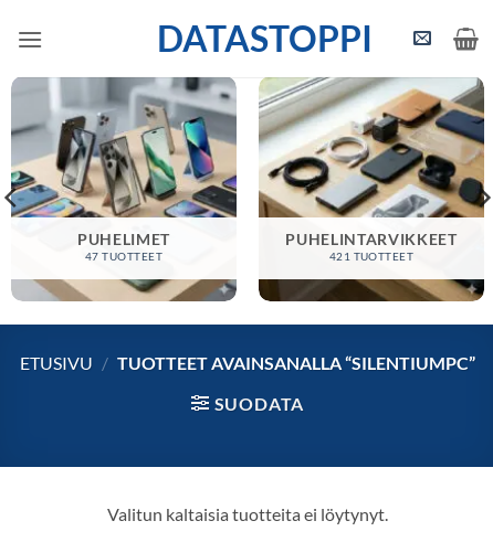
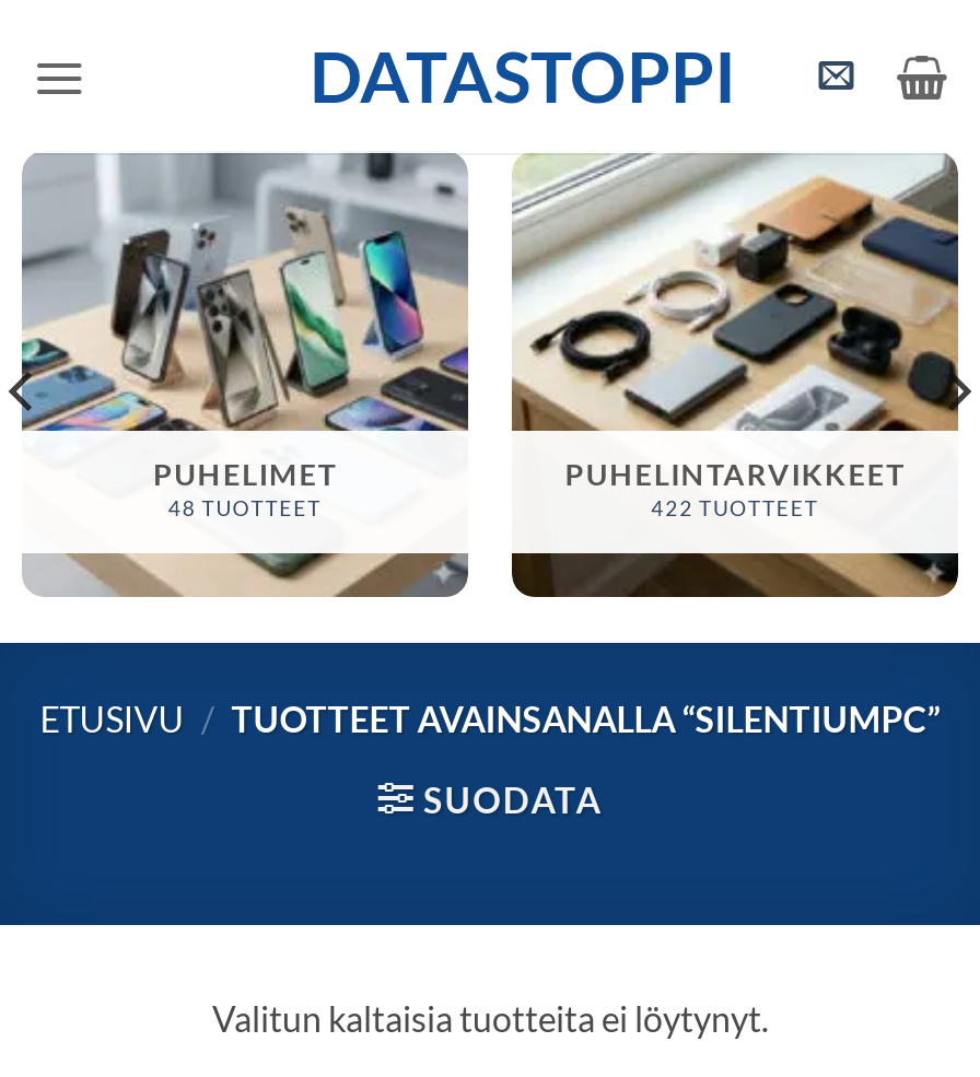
[85,251,163,263] 47 TUOTTEET -> [168,497,322,521] 48 TUOTTEET
[329,251,414,263] 421 TUOTTEET -> [651,497,819,521] 422 TUOTTEET

